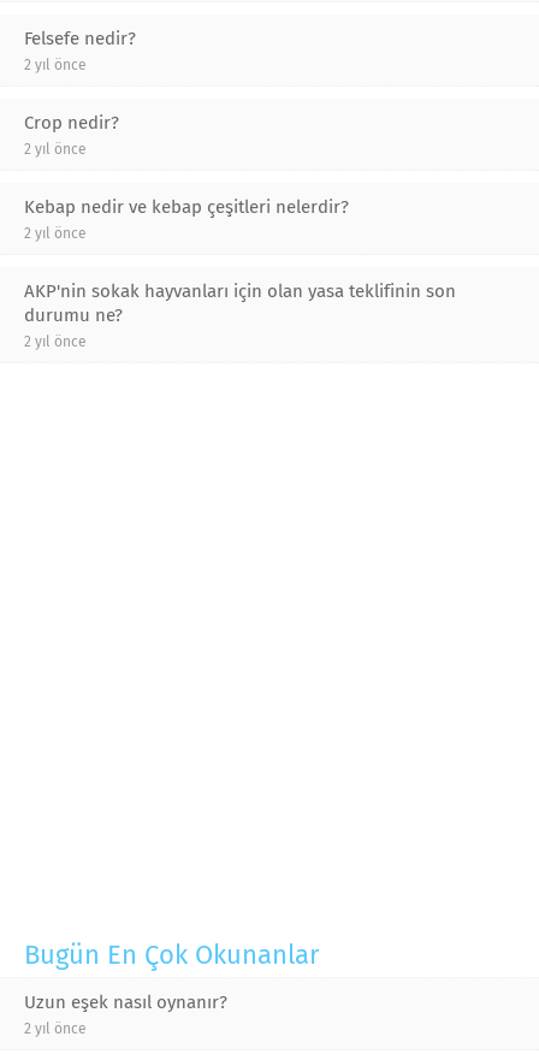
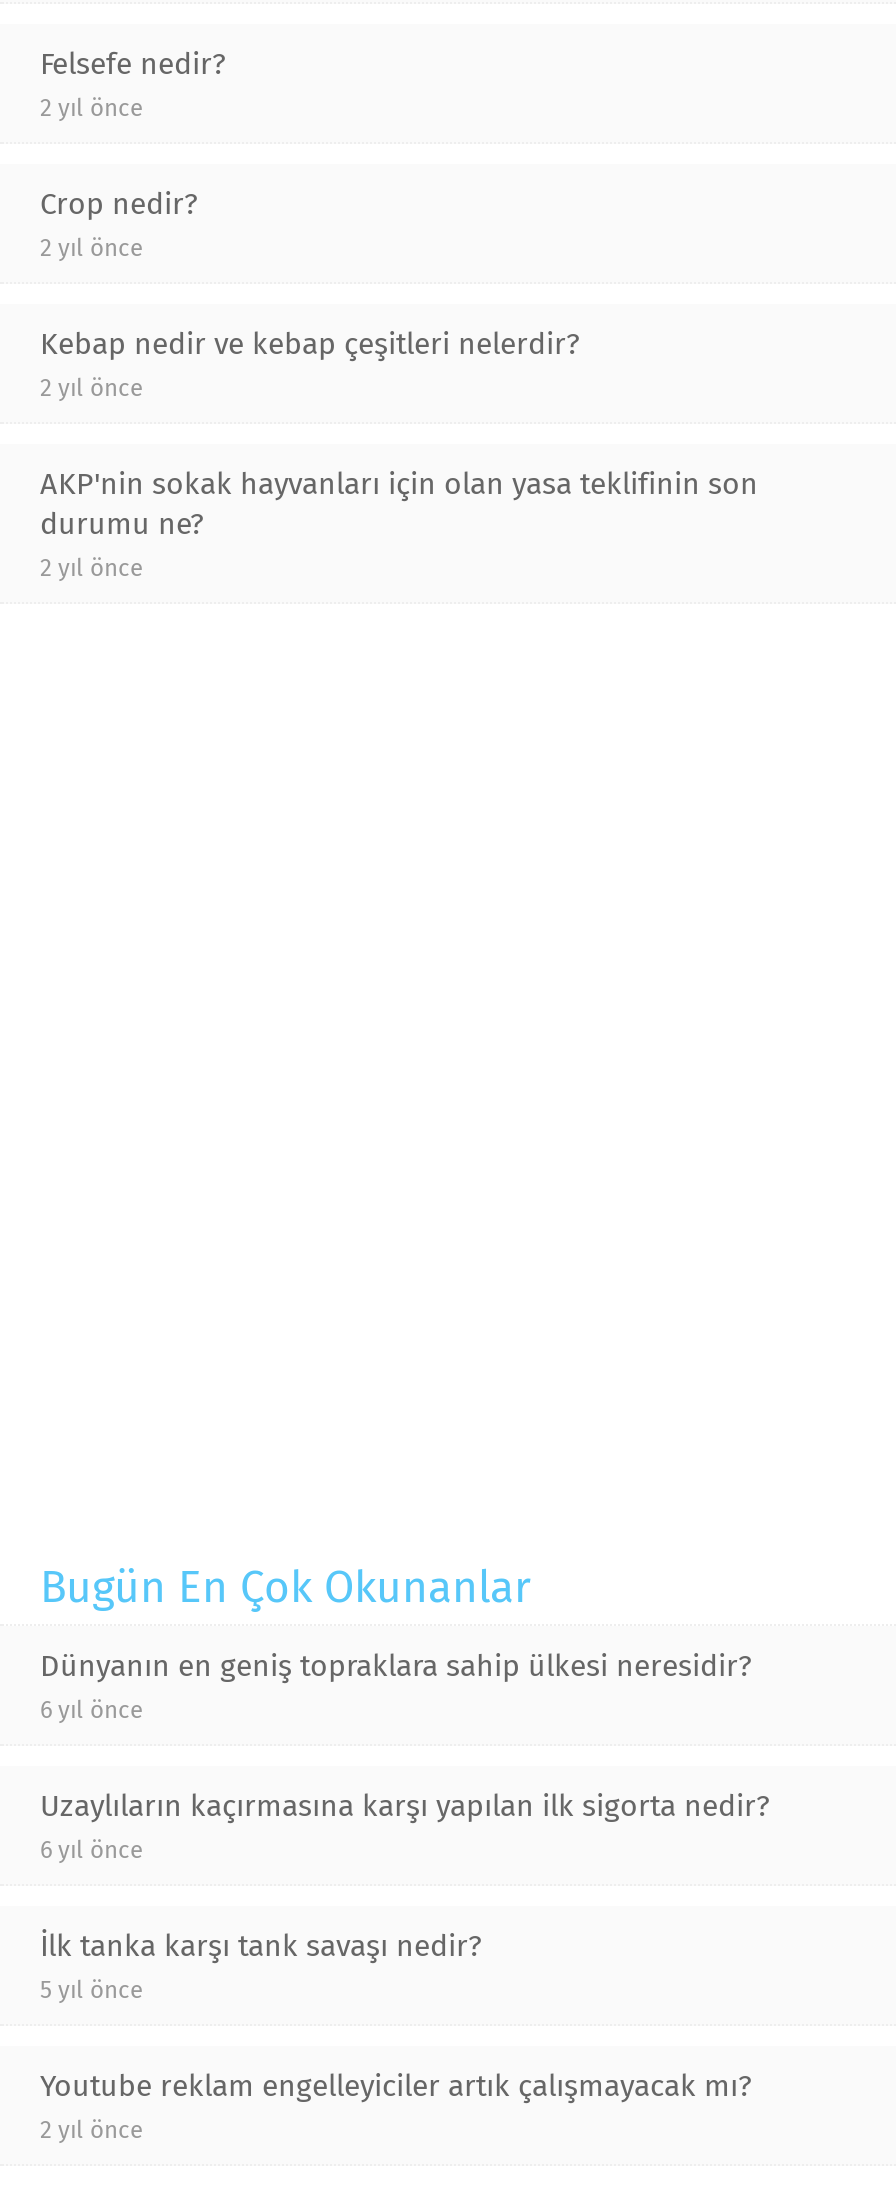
[24,991,227,1013] Uzun eşek nasıl oynanır? -> [40,1648,770,2104] Dünyanın en geniş topraklara sahip ülkesi neresidir? | 6 yıl önce | Uzaylıların kaçırmasına karşı yapılan ilk sigorta nedir? | 6 yıl önce | İlk tanka karşı tank savaşı nedir? | 5 yıl önce | Youtube reklam engelleyiciler artık çalışmayacak mı?

